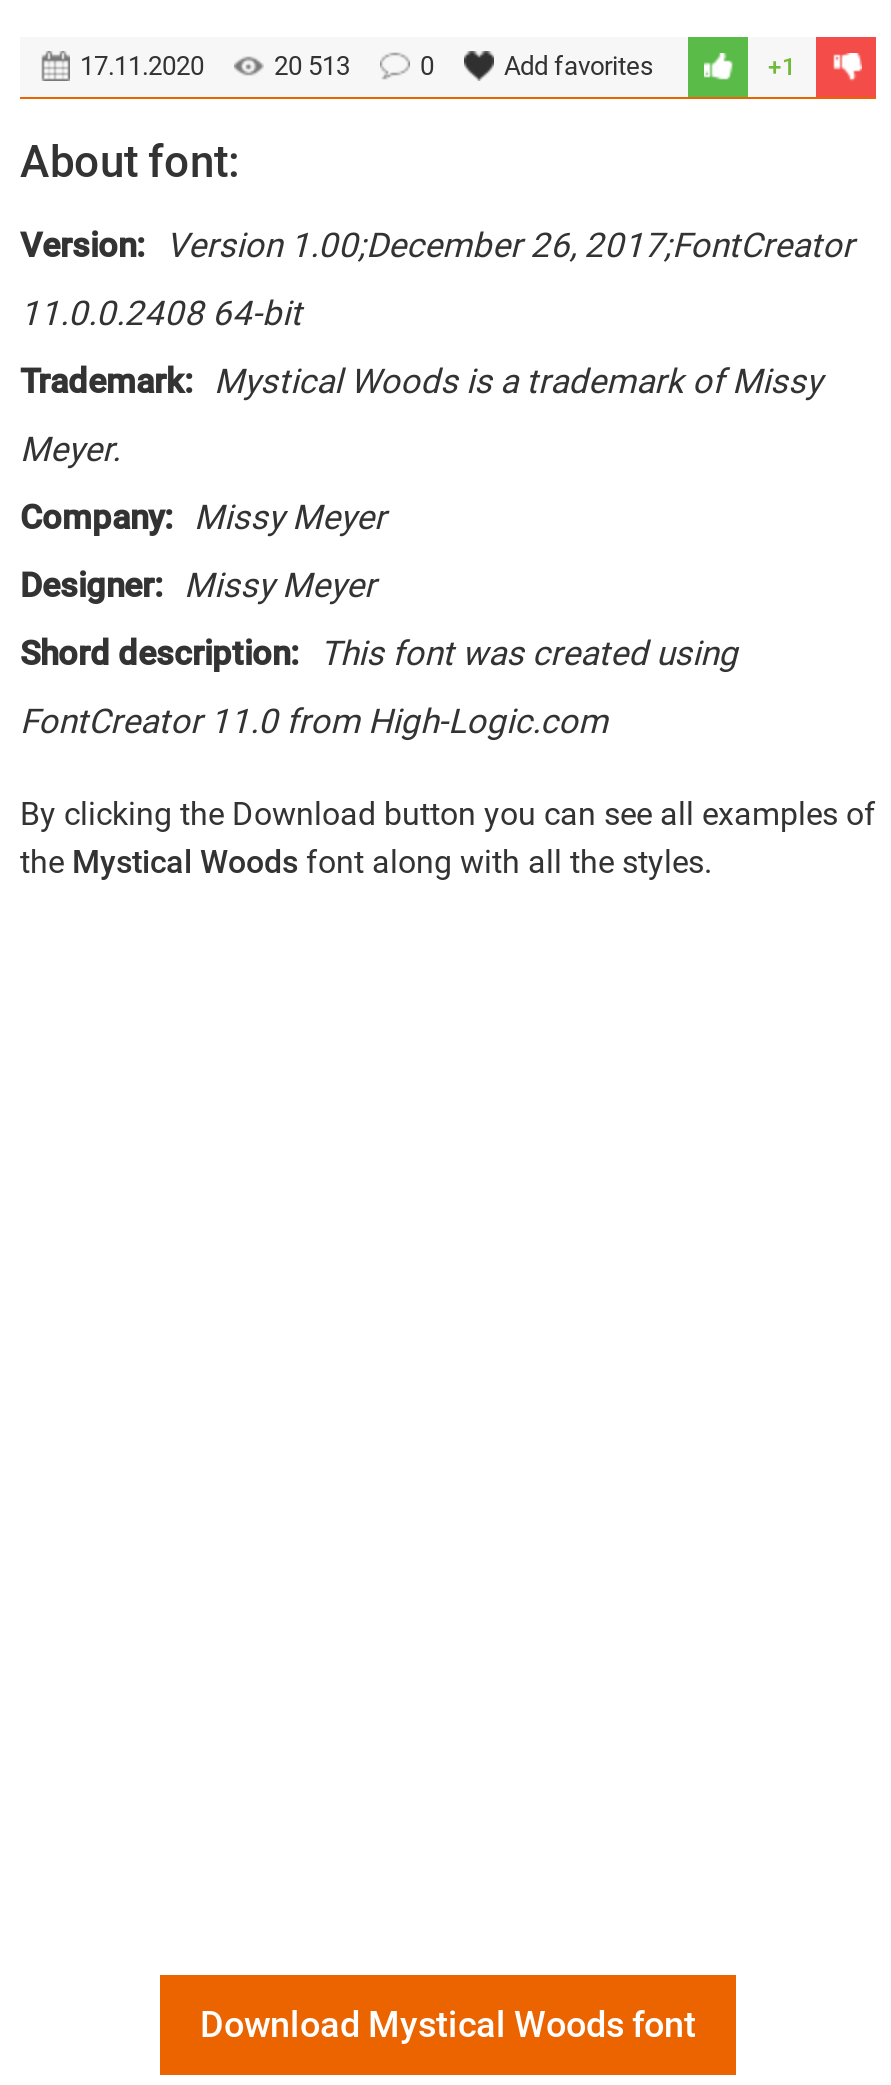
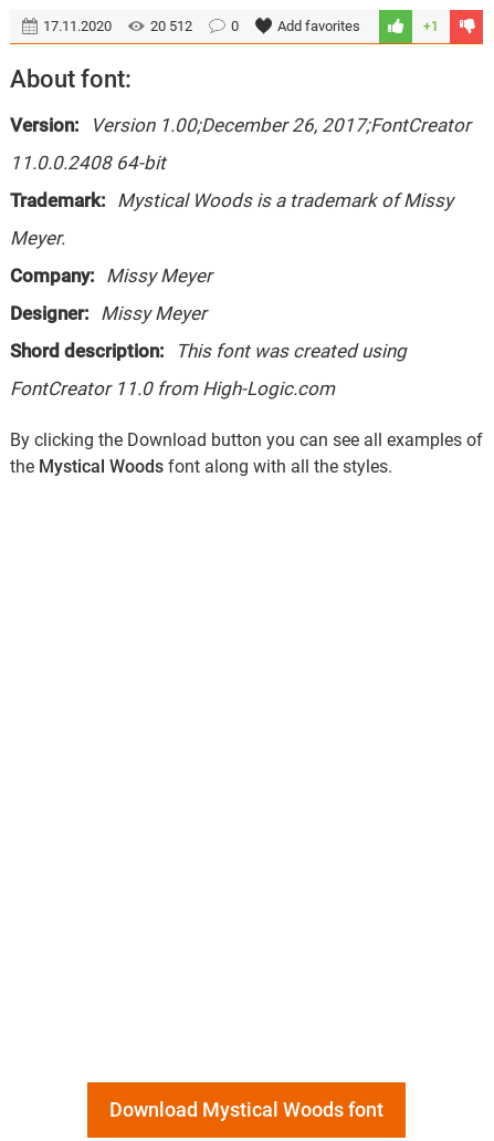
[274,51,350,81] 20 513 -> [150,18,192,34] 20 512

